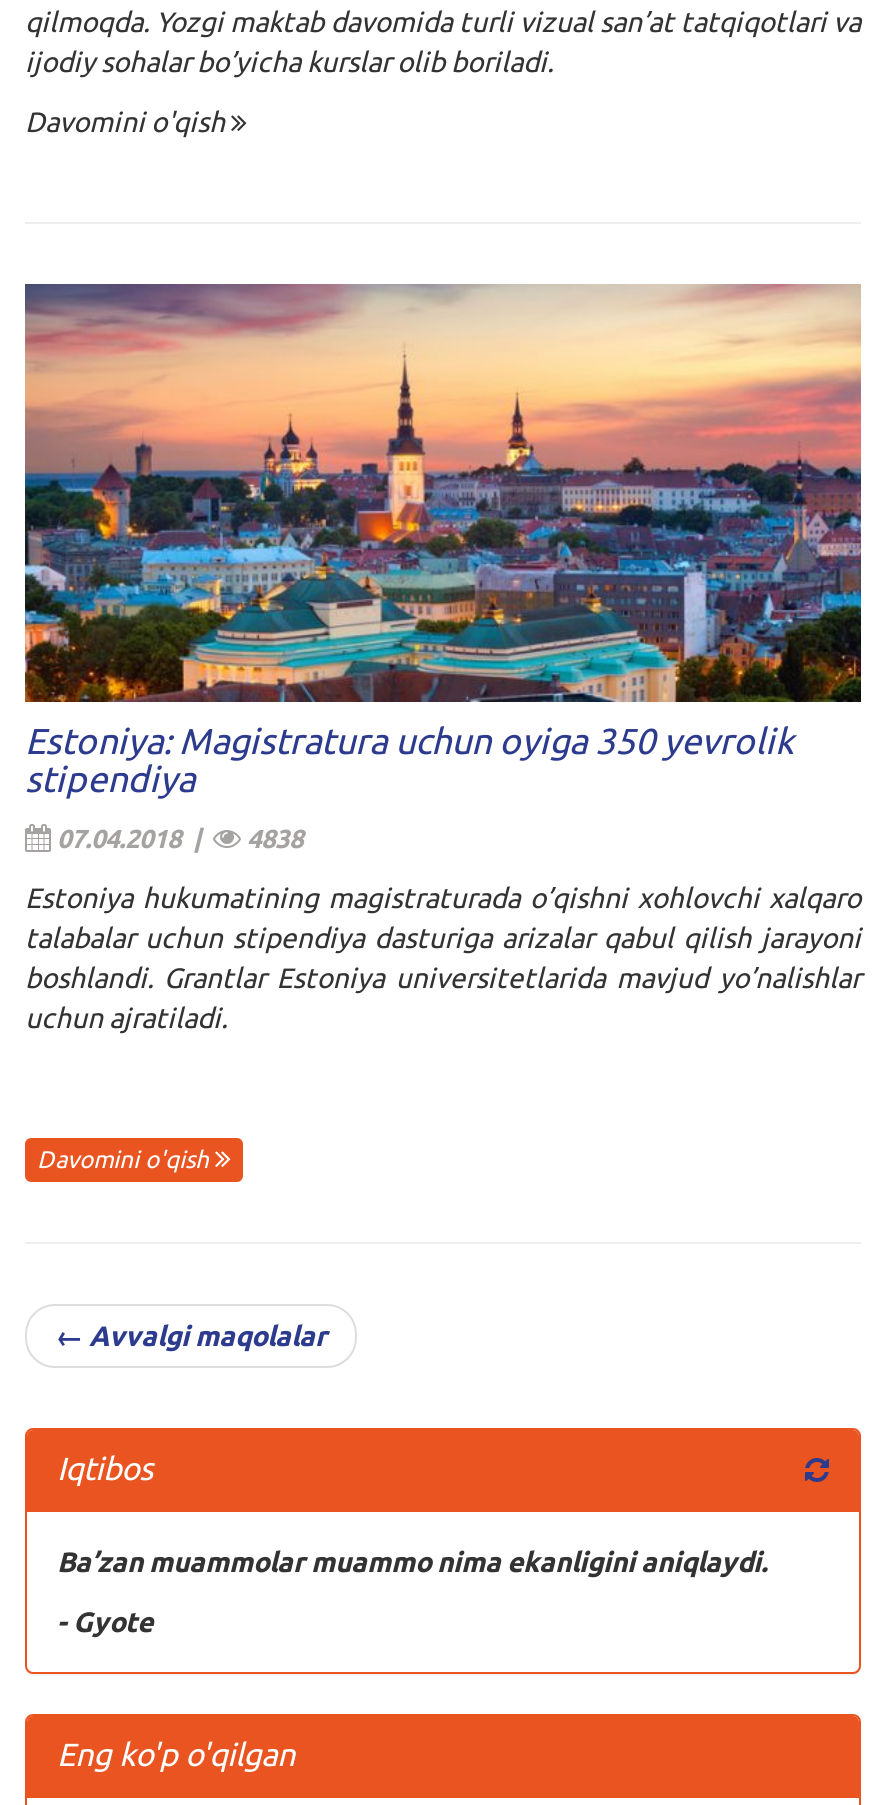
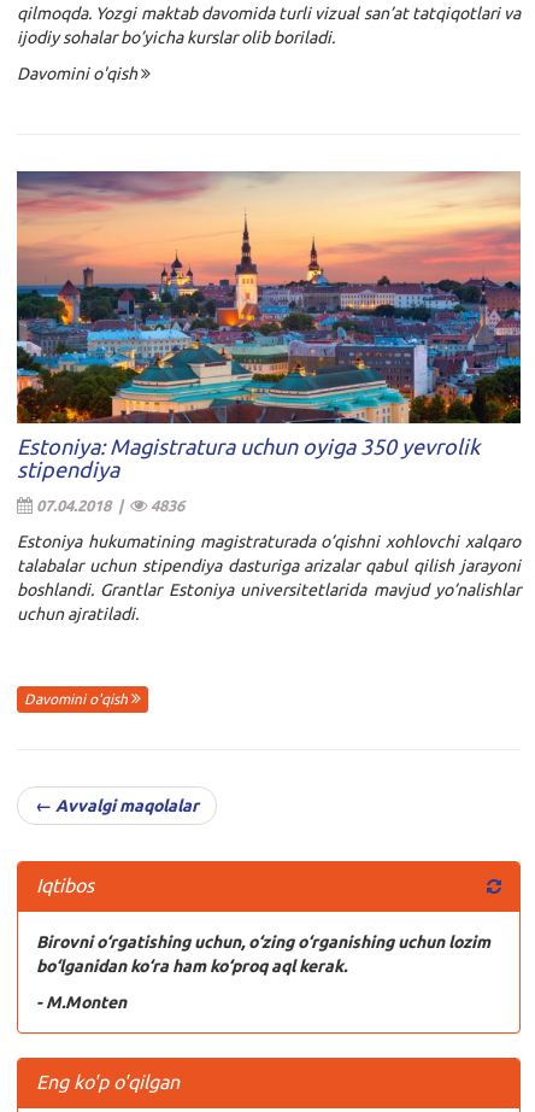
[241,823,303,851] 4838 -> [147,496,184,513] 4836
[57,1546,767,1578] Ba’zan muammolar muammo nima ekanligini aniqlaydi. -> [36,932,490,976] Birovni o‘rgatishing uchun, o‘zing o‘rganishing uchun lozim | bo‘lganidan ko‘ra ham ko‘proq aql kerak.
[57,1606,153,1638] - Gyote -> [36,993,127,1012] - M.Monten

